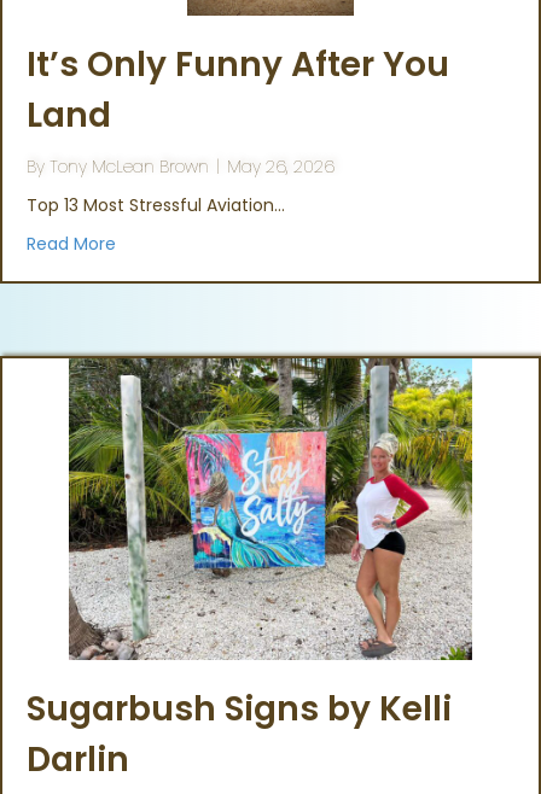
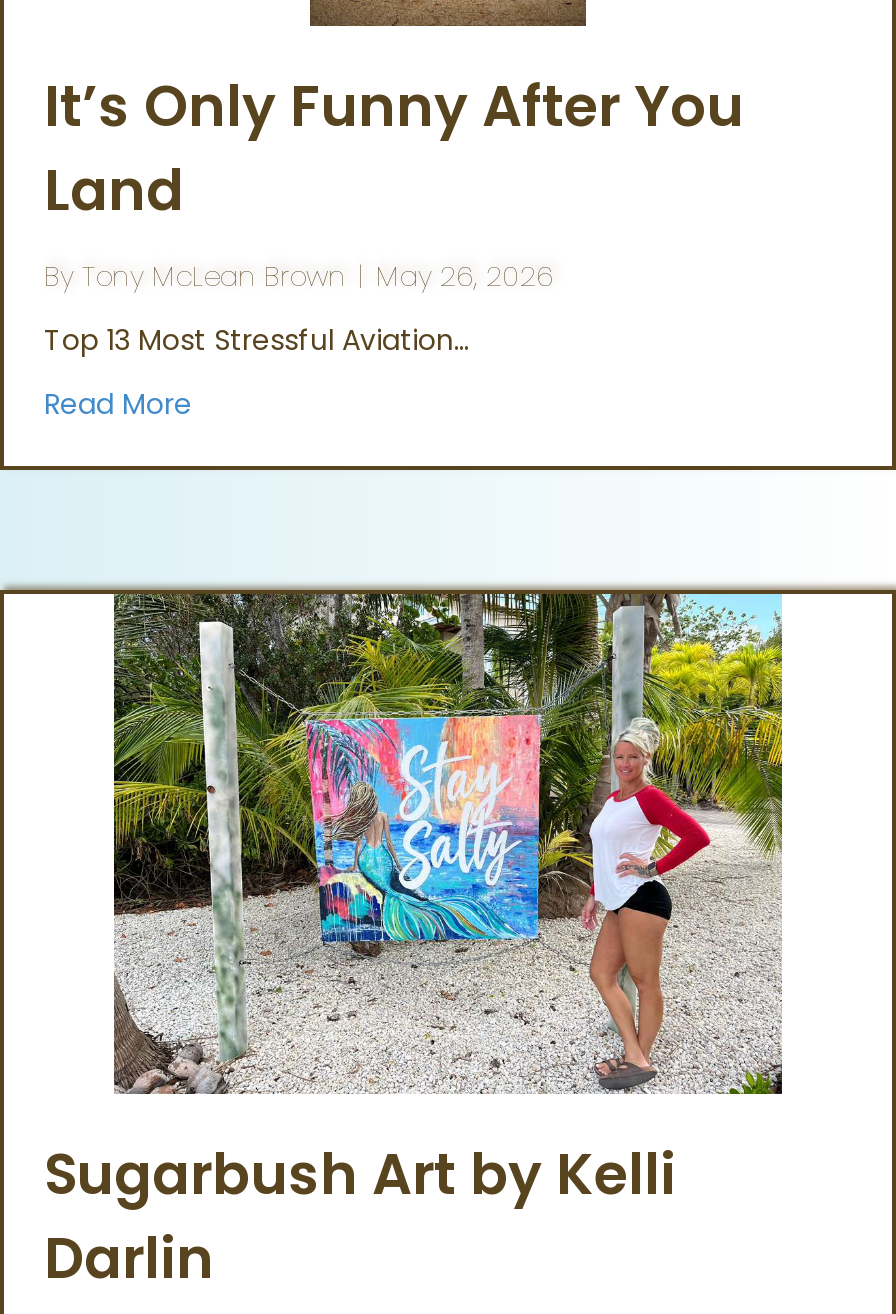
[27,685,452,732] Sugarbush Signs by Kelli -> [44,1136,676,1214] Sugarbush Art by Kelli

